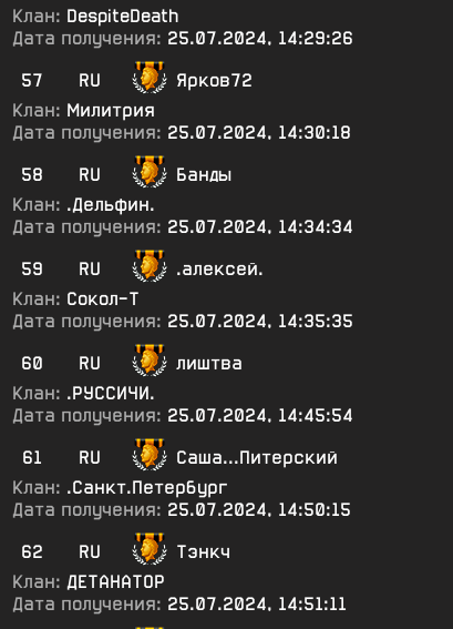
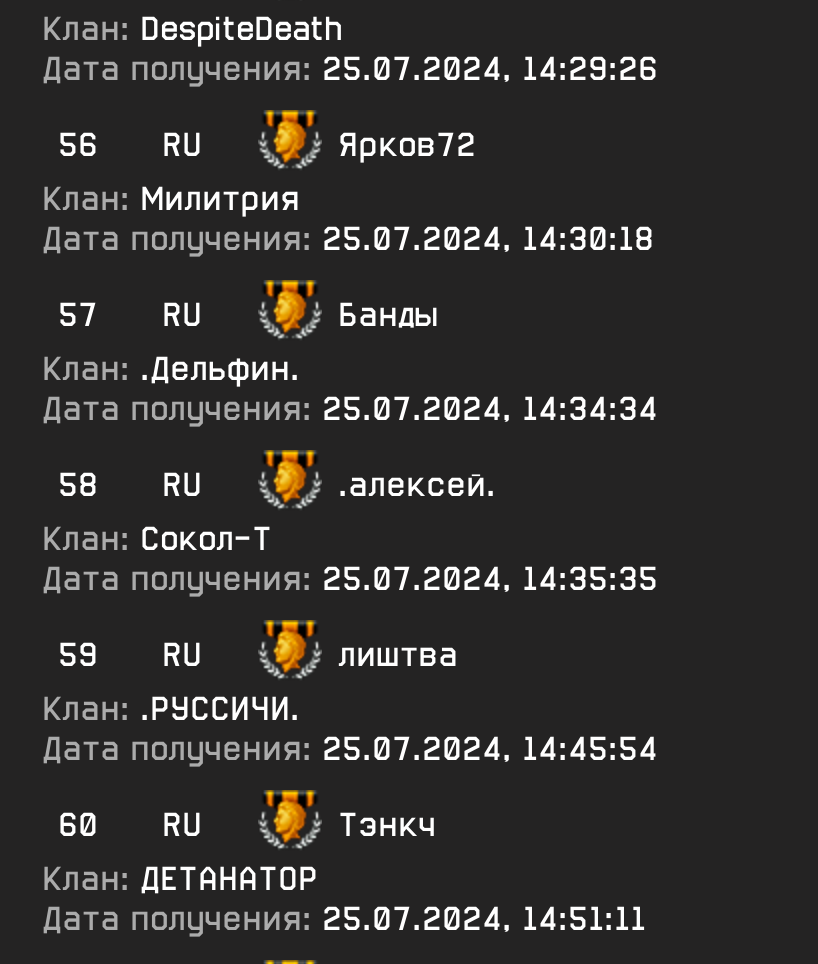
[21,69,101,92] 57 RU -> [58,124,202,166] 56 RU
[21,163,101,186] 58 RU -> [58,294,202,336] 57 RU
[21,257,101,281] 59 RU -> [58,464,202,506] 58 RU
[21,352,101,375] 60 RU -> [58,634,202,676] 59 RU
[12,446,351,564] 61 | RU | Саша...Питерский | Клан:.Санкт.Петербург | Дата получения: 25.07.2024, 14:50:15 | 62 -> [58,804,98,846] 60

